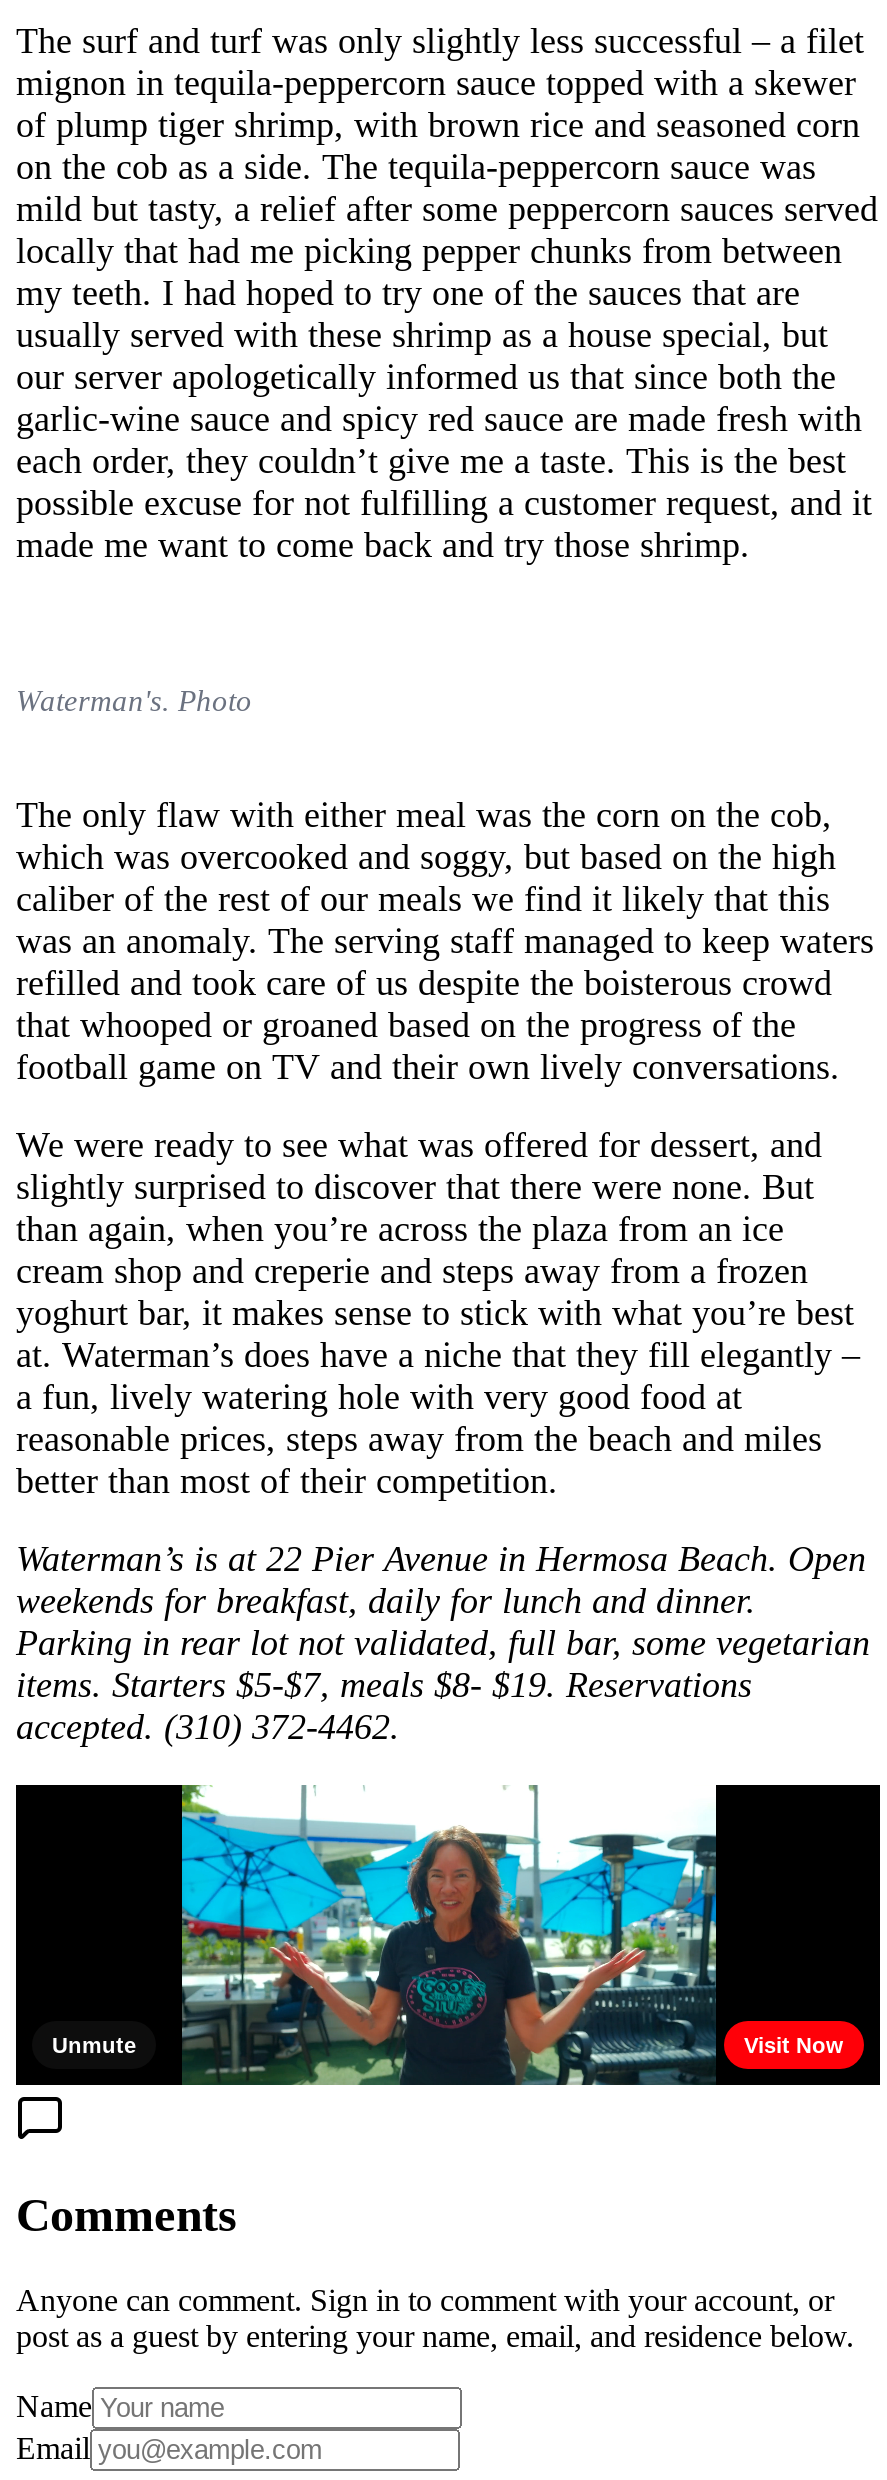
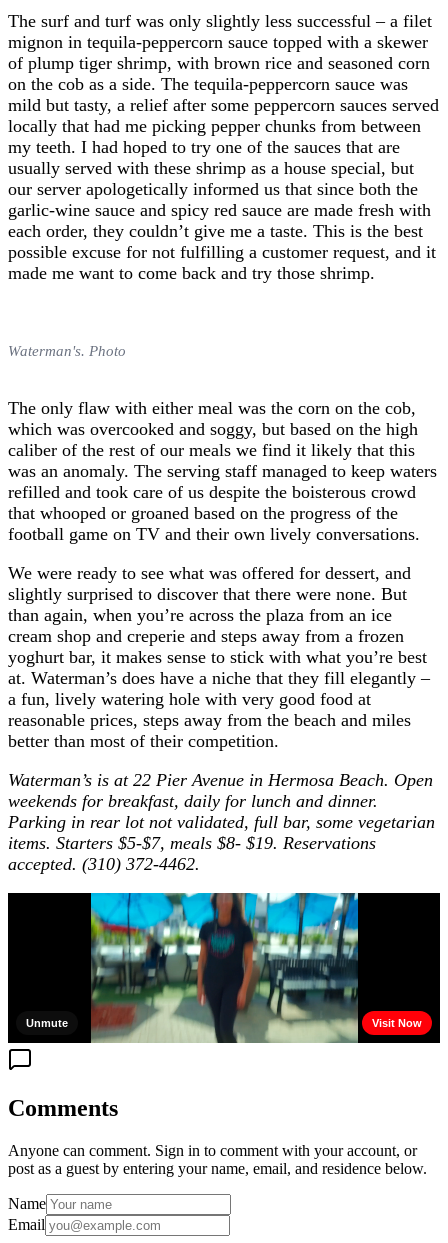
[180,1783,718,2087] [image] -> [90,892,359,1043] [image]

